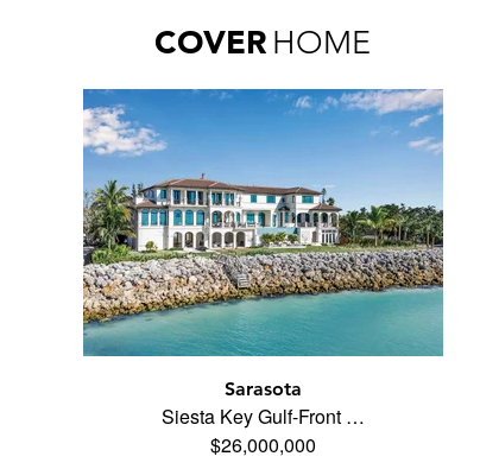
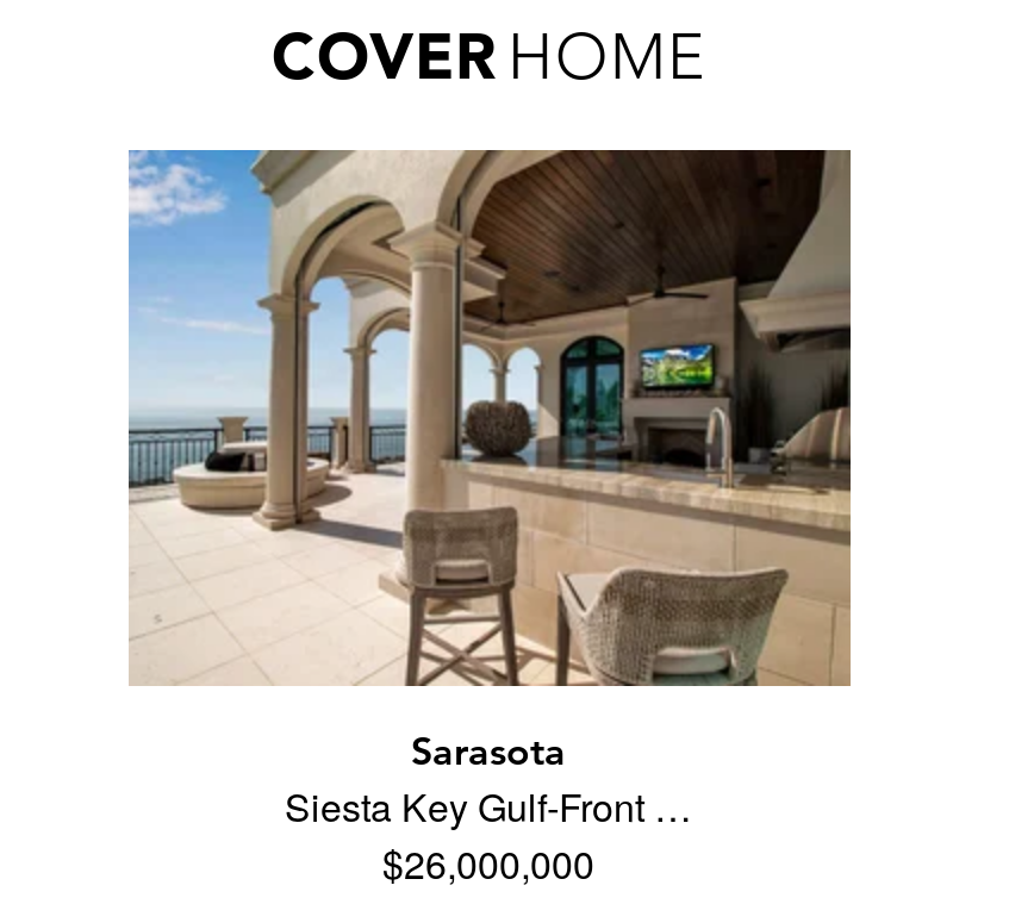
[82,88,444,357] [image] -> [126,148,853,688] [image]

